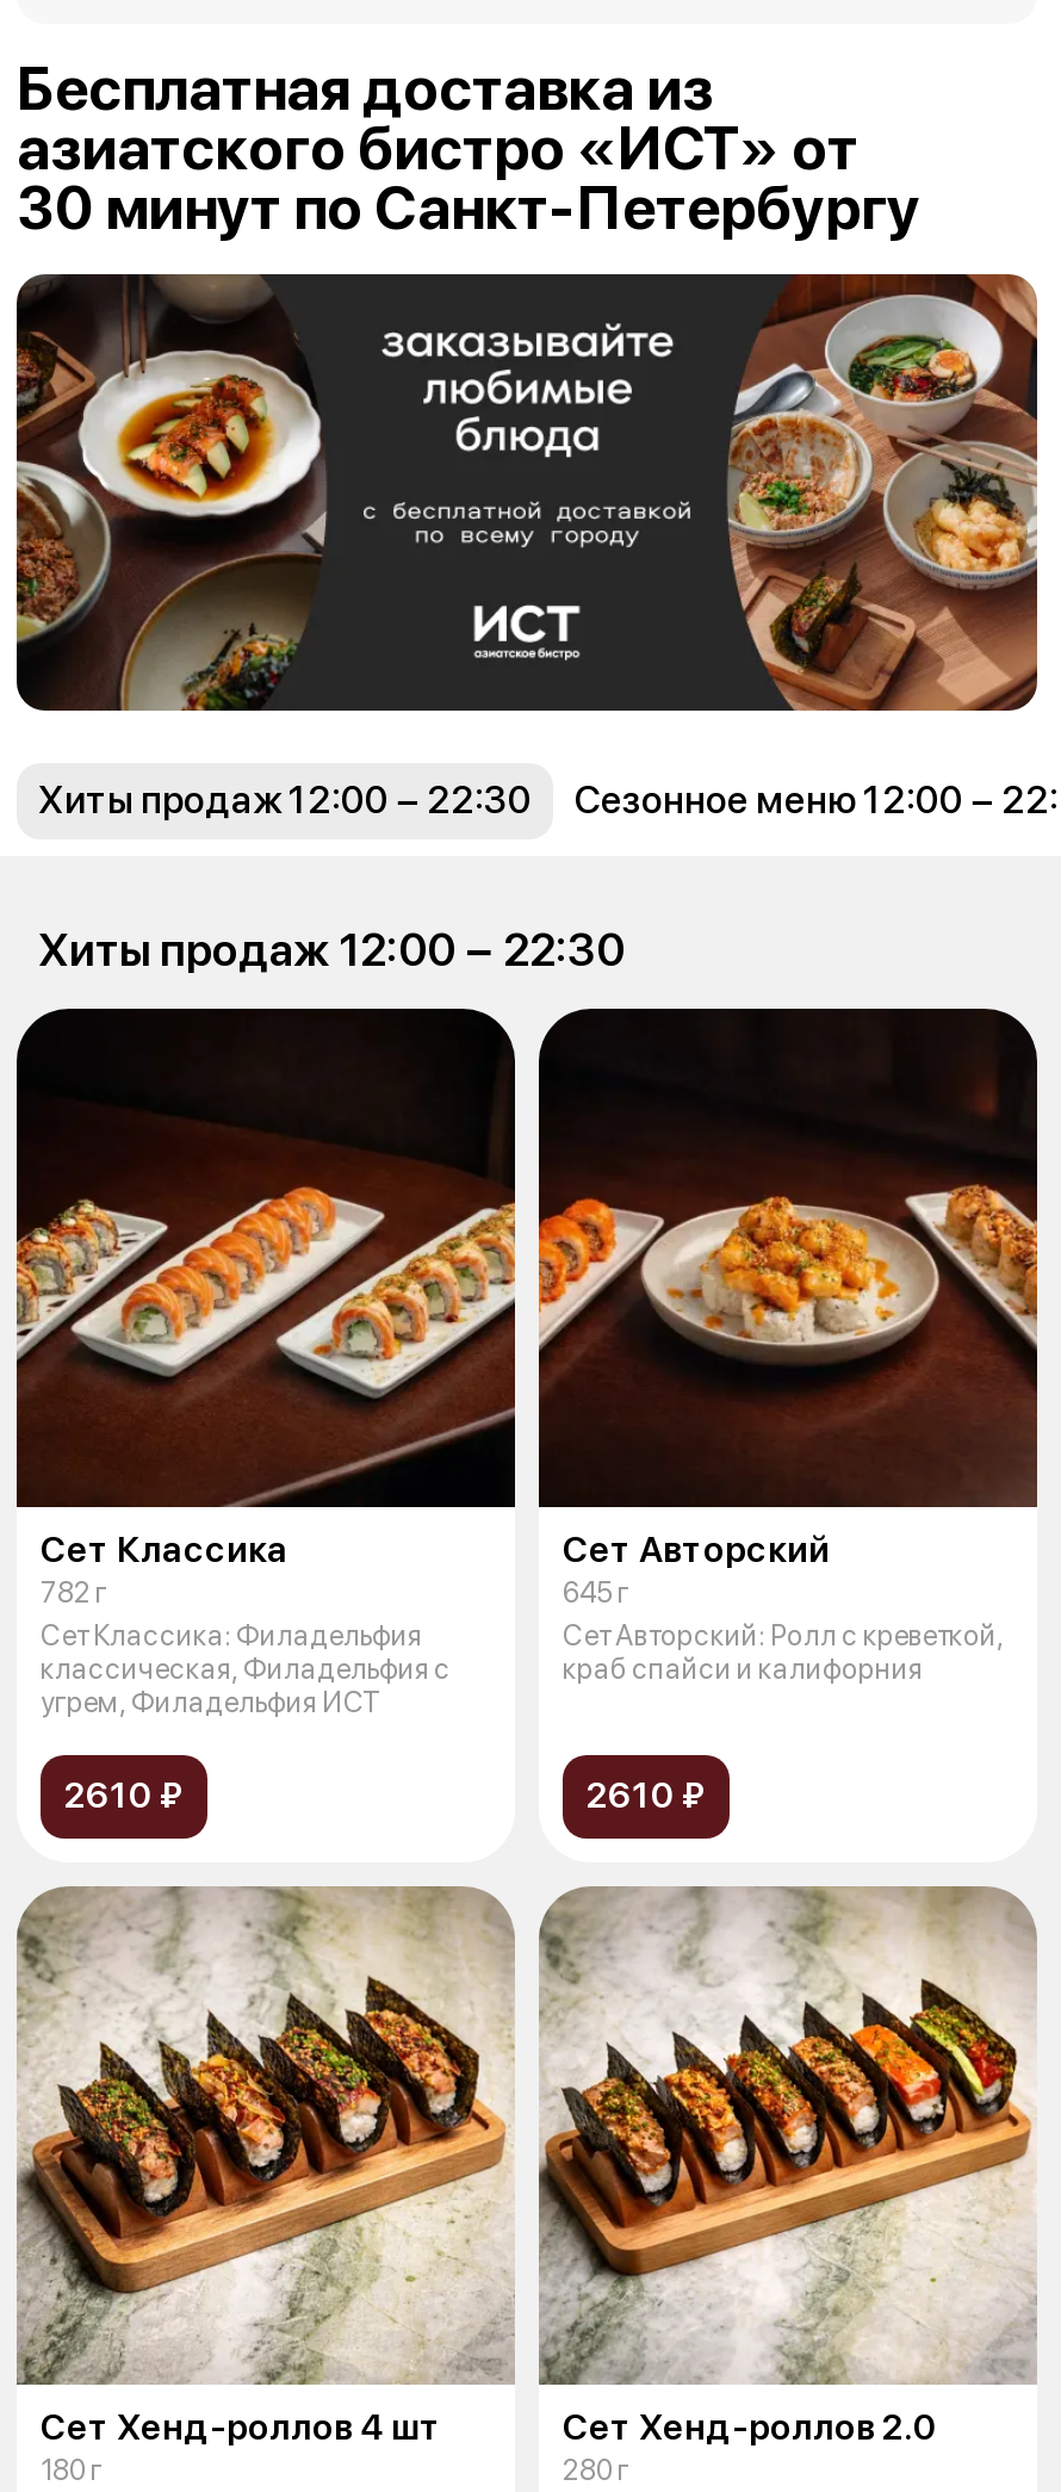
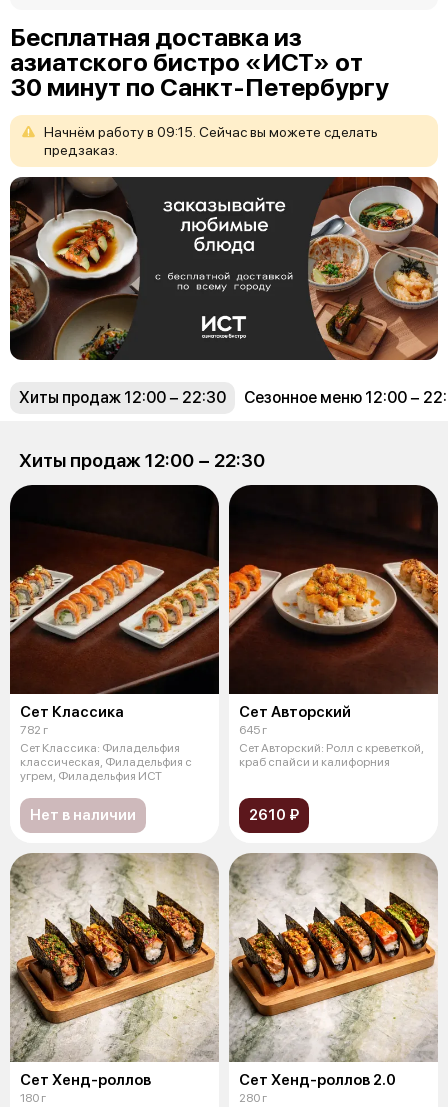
none -> [44,124,378,158] Начнём работу в 09:15. Сейчас вы можете сделать | предзаказ.
[64,1773,184,1816] 2610 ₽ -> [30,806,136,824] Нет в наличии
[41,2405,441,2448] Сет Хенд-роллов 4 шт -> [20,1071,151,1089] Сет Хенд-роллов

